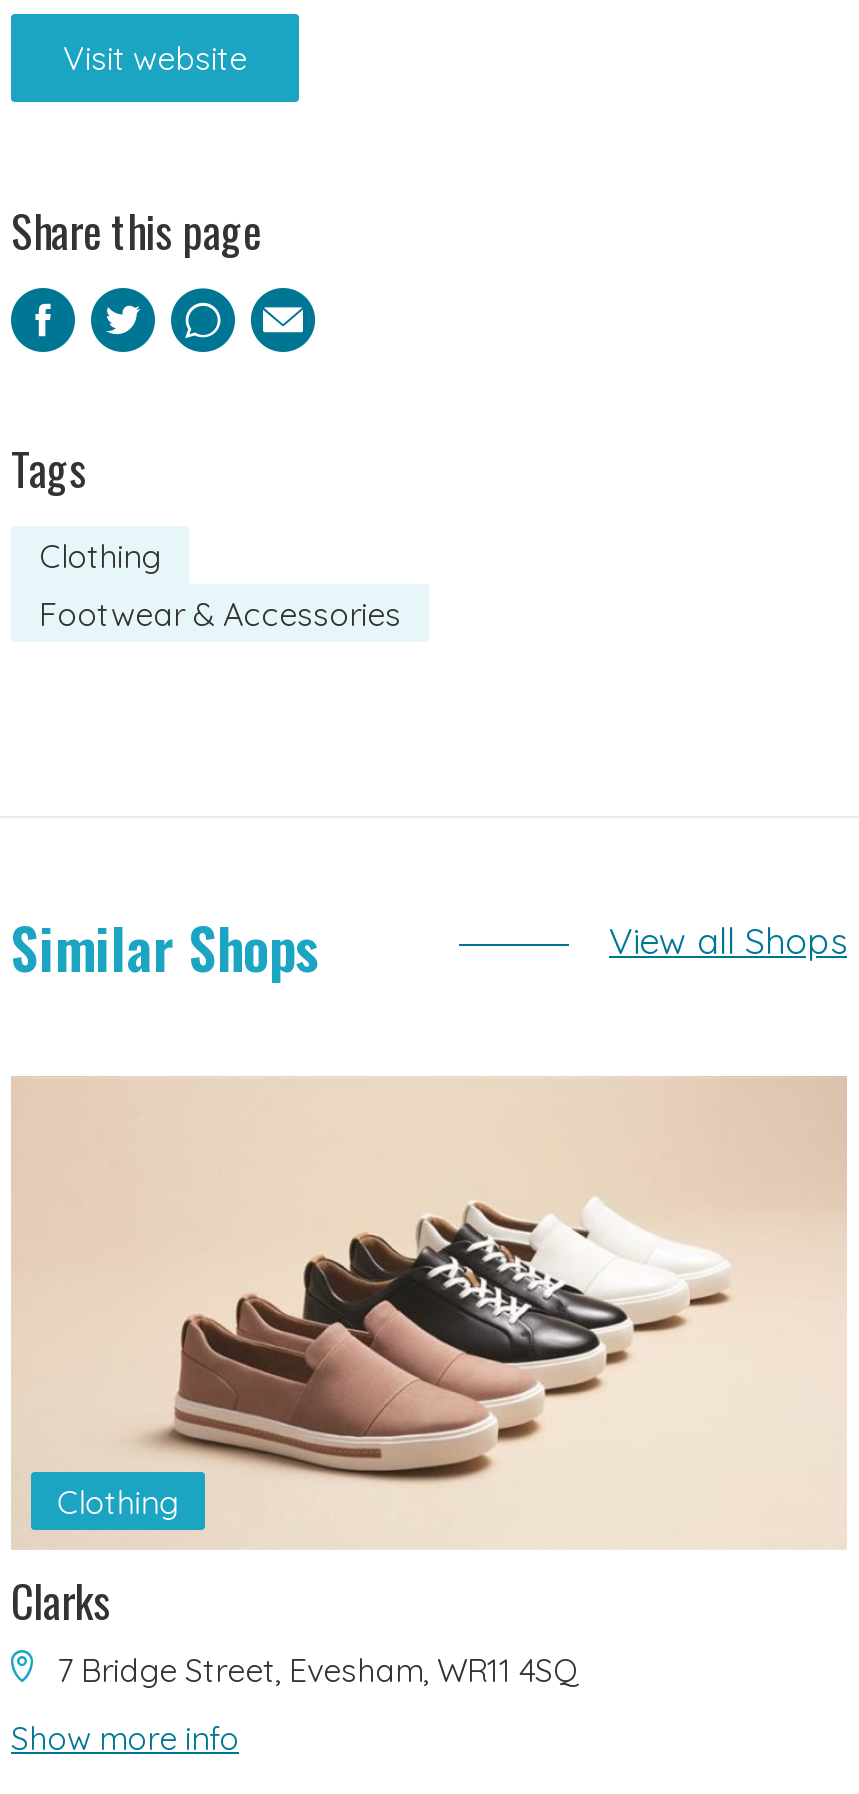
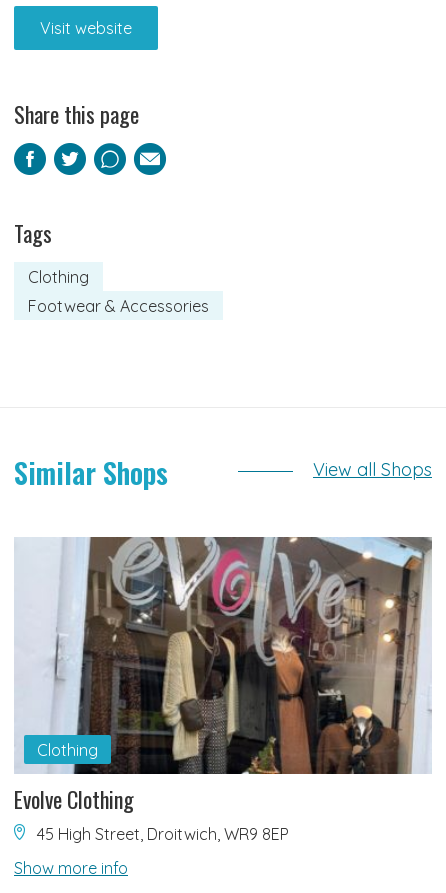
[11,1076,845,1691] [image] | Clarks | 7 Bridge Street, Evesham, WR11 4SQ -> [14,536,432,844] [image] | Evolve Clothing | 45 High Street, Droitwich, WR9 8EP

